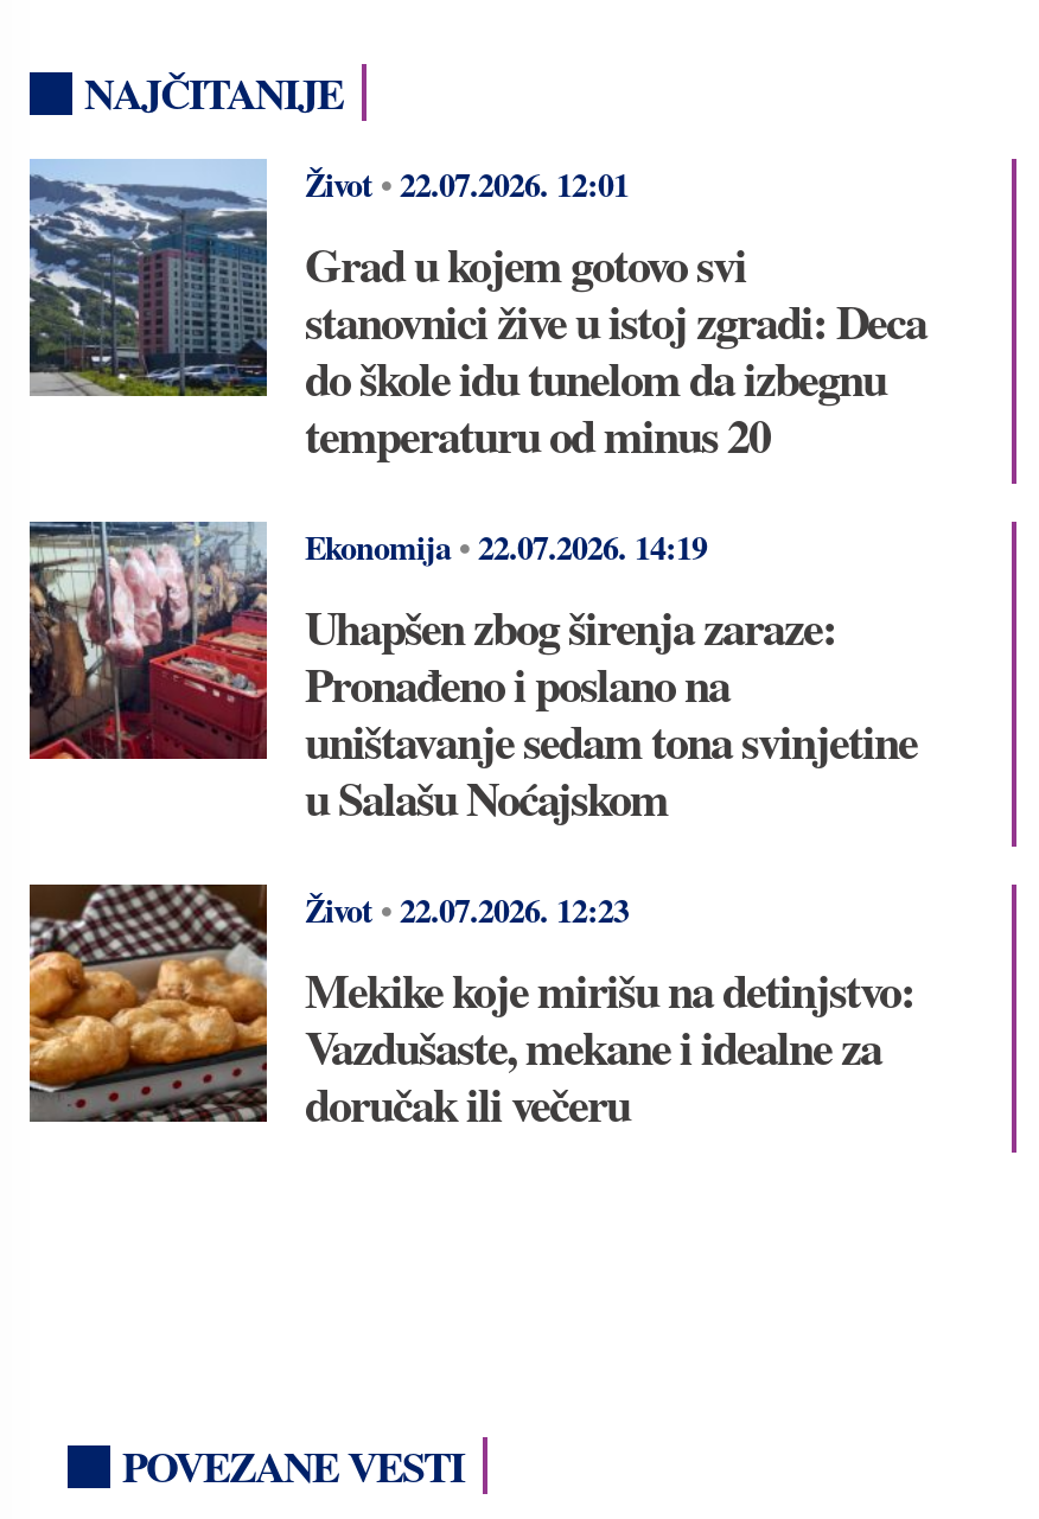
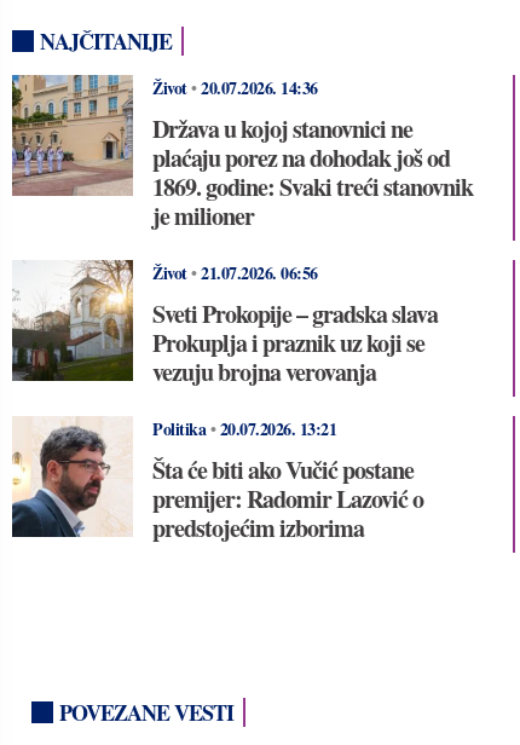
[27,158,926,470] [image] | Život •22.07.2026. 12:01 | Grad u kojem gotovo svi | stanovnici žive u istoj zgradi: Deca | do škole idu tunelom da izbegnu | temperaturu od minus 20 -> [11,74,473,233] [image] | Život •20.07.2026. 14:36 | Država u kojoj stanovnici ne | plaćaju porez na dohodak još od | 1869. godine: Svaki treći stanovnik | je milioner
[27,518,917,833] [image] | Ekonomija •22.07.2026. 14:19 | Uhapšen zbog širenja zaraze: | Pronađeno i poslano na | uništavanje sedam tona svinjetine | u Salašu Noćajskom -> [11,259,438,389] [image] | Život • 21.07.2026. 06:56 | Sveti Prokopije – gradska slava | Prokuplja i praznik uz koji se | vezuju brojna verovanja
[27,881,914,1139] [image] | Život •22.07.2026. 12:23 | Mekike koje mirišu na detinjstvo: | Vazdušaste, mekane i idealne za | doručak ili večeru -> [11,416,423,545] [image] | Politika •20.07.2026. 13:21 | Šta će biti ako Vučić postane | premijer: Radomir Lazović o | predstojećim izborima

